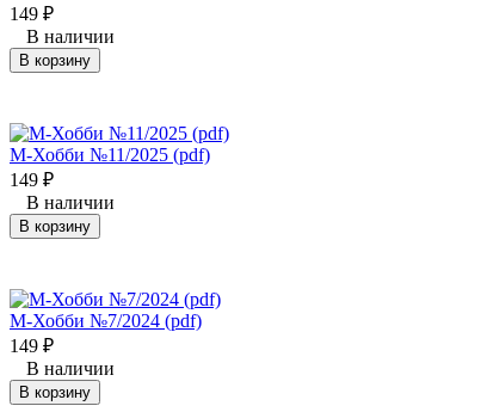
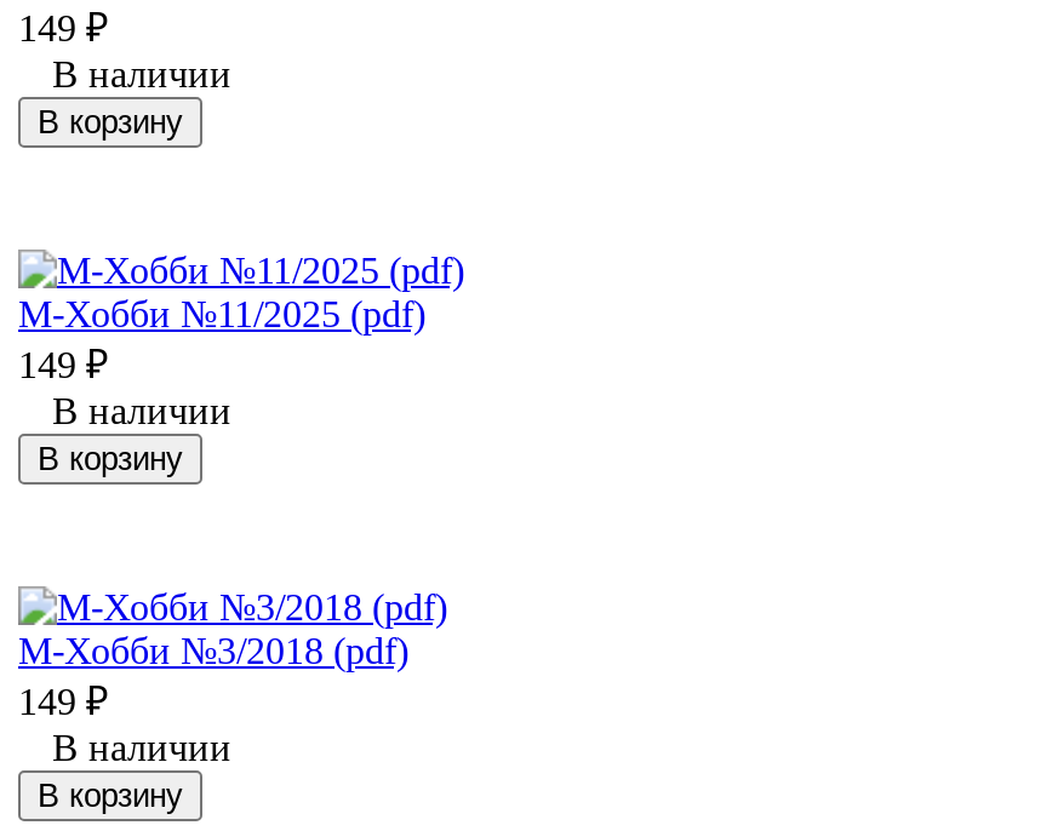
[10,310,202,331] М-Хобби №7/2024 (pdf) -> [18,629,408,671] М-Хобби №3/2018 (pdf)

